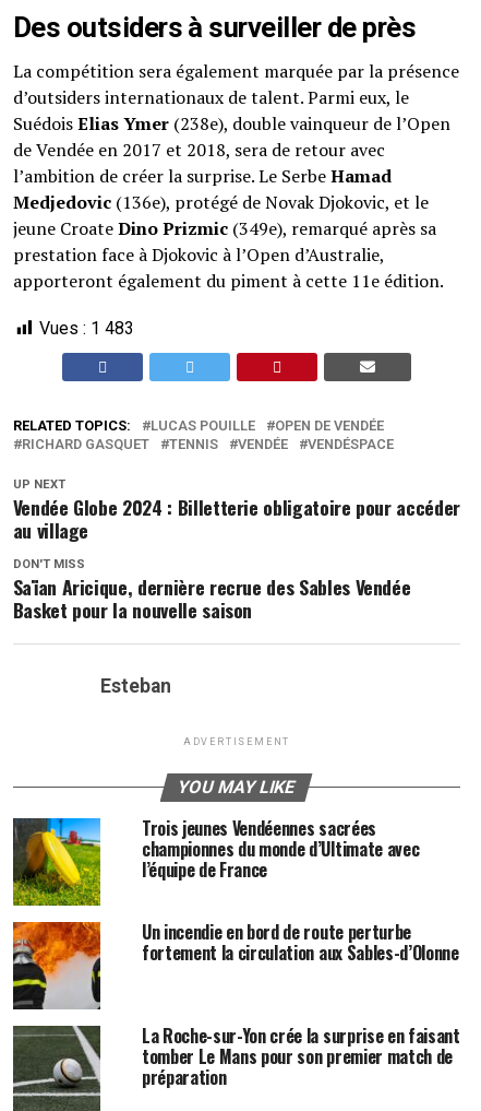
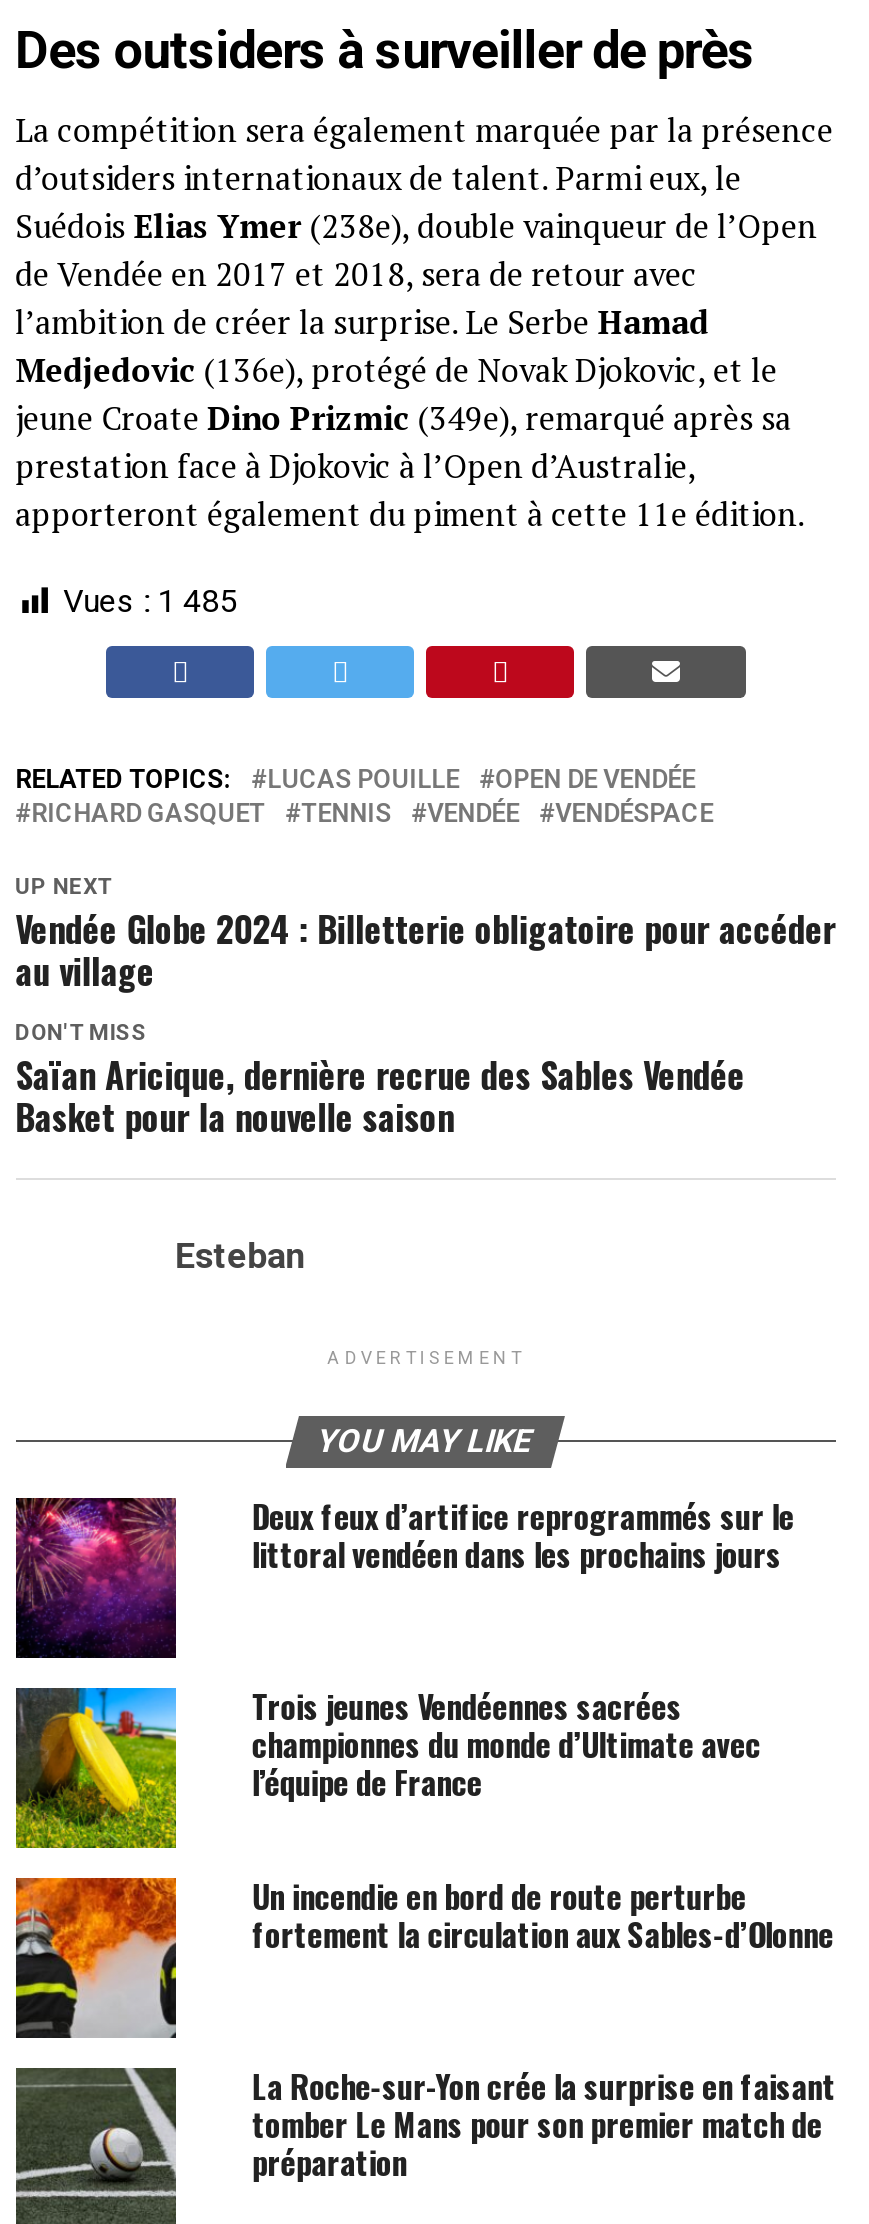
[39,318,134,339] Vues : 1 483 -> [63,582,237,620] Vues : 1 485
none -> [14,1492,794,1660] [image] | Deux feux d’artifice reprogrammés sur le | littoral vendéen dans les prochains jours

